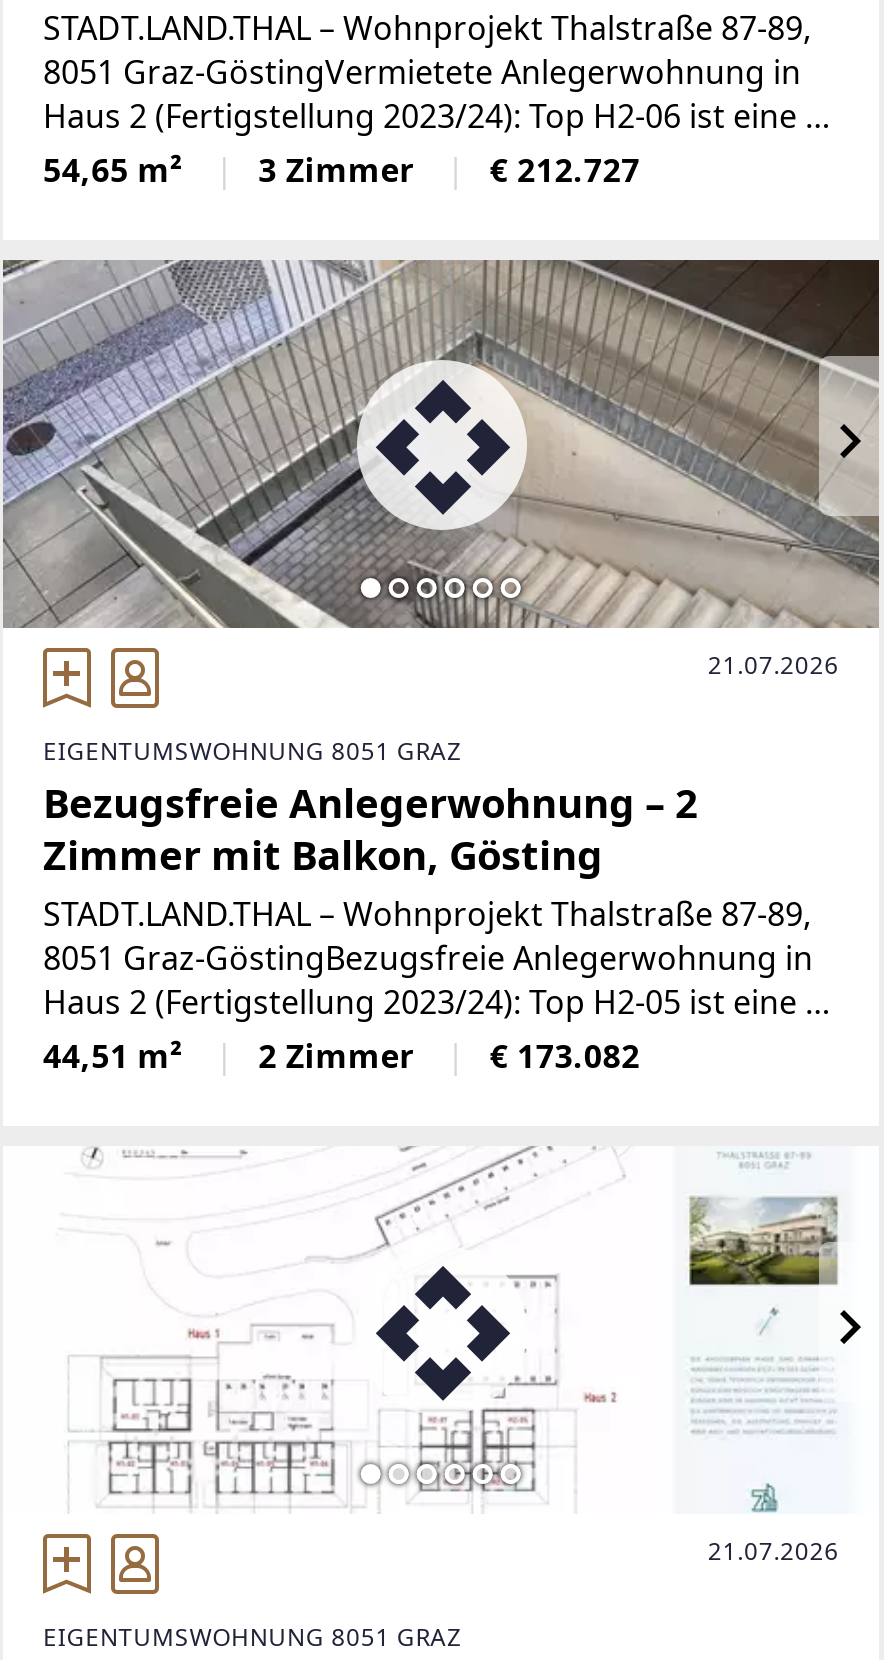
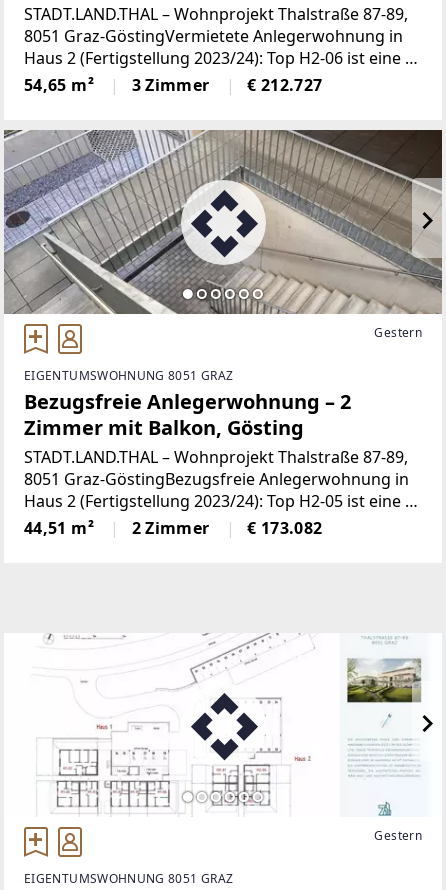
[708,648,839,682] 21.07.2026 -> [374,324,422,341] Gestern
[708,1534,839,1568] 21.07.2026 -> [374,827,422,844] Gestern

